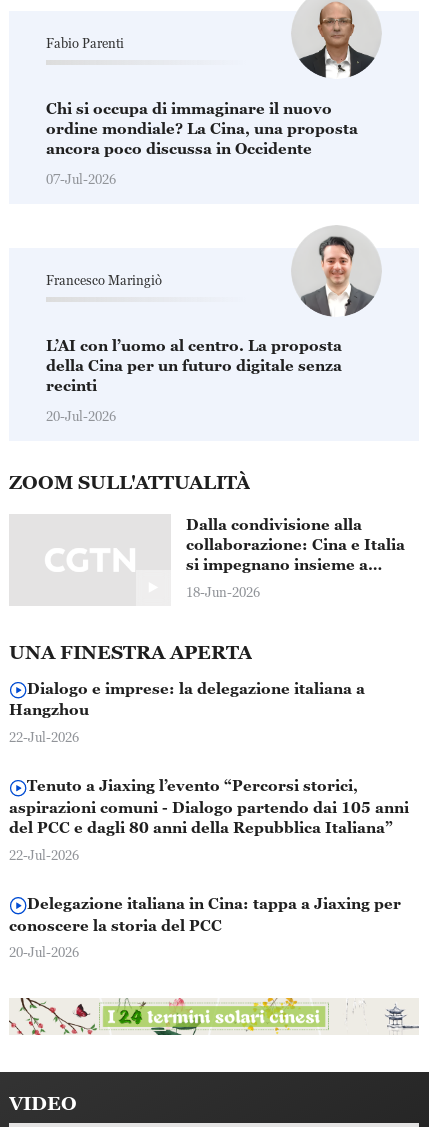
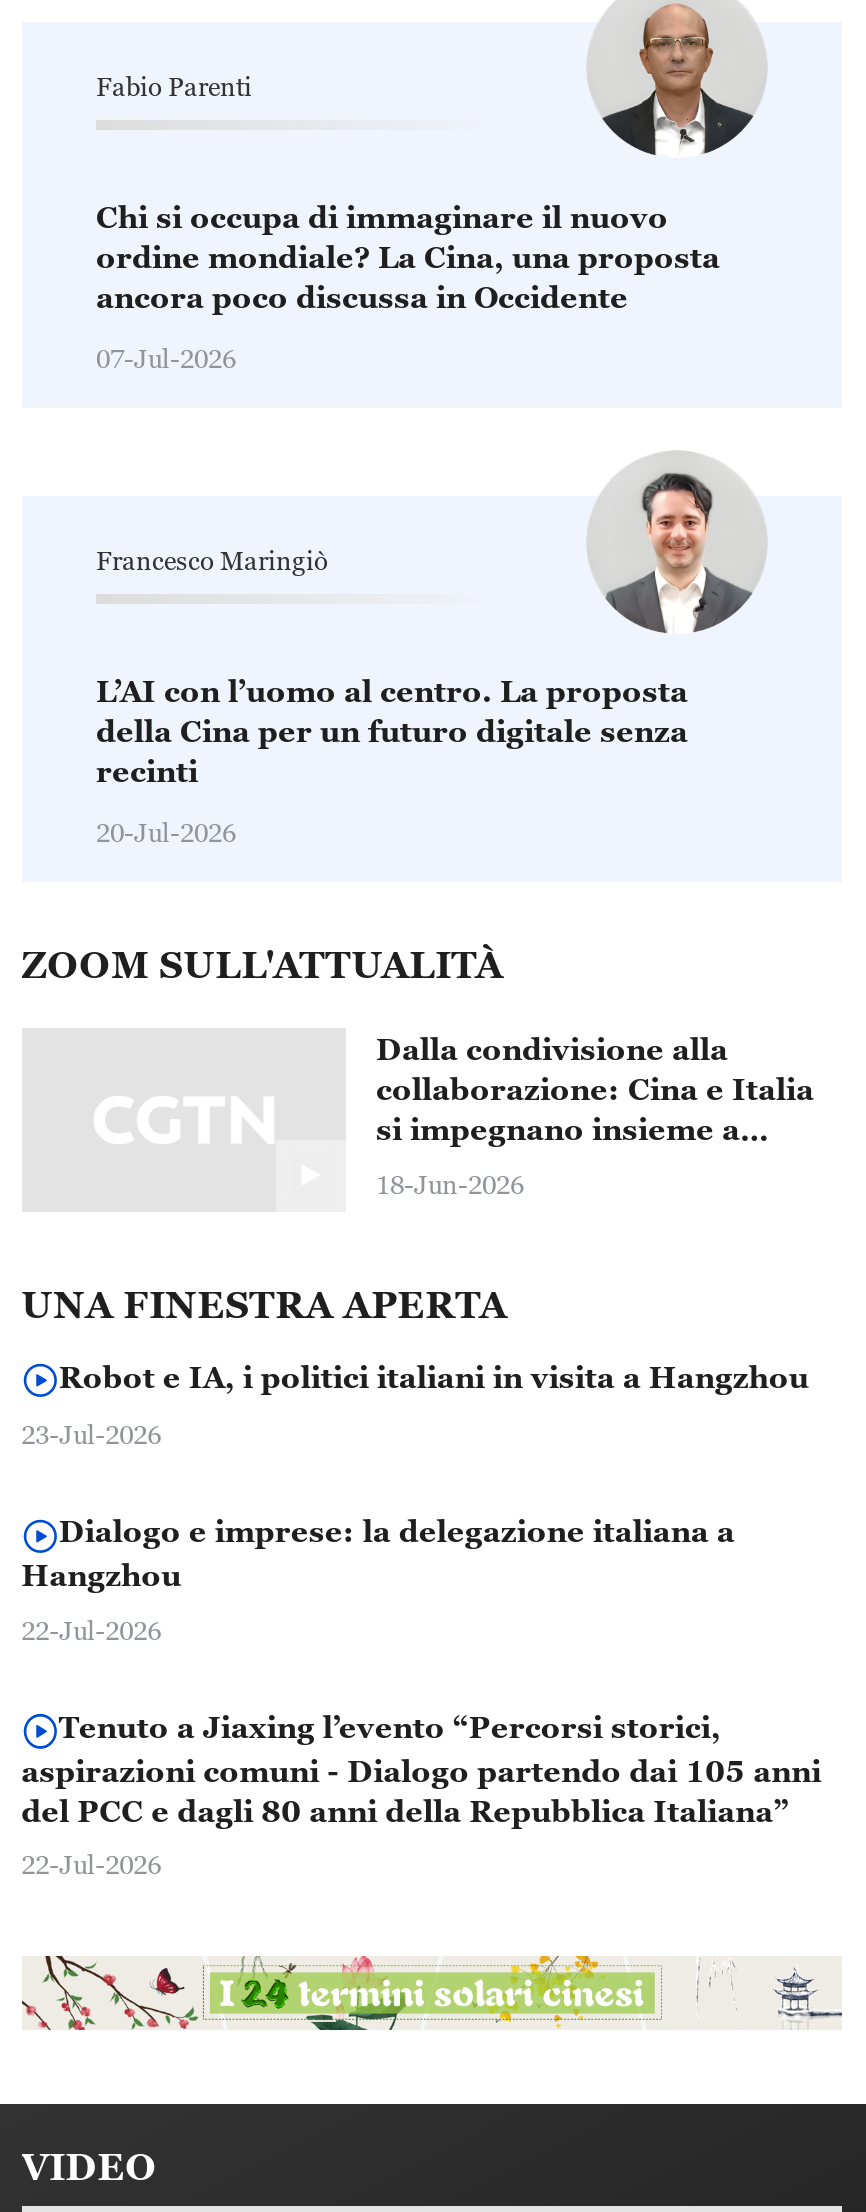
none -> [21,1357,809,1449] Robot e IA, i politici italiani in visita a Hangzhou | 23-Jul-2026
moved [9,679,409,862] -> [21,1513,821,1881]: Dialogo e imprese: la delegazione italiana a | Hangzhou | 22-Jul-2026 | Tenuto a Jiaxing l’evento “Percorsi storici, | aspirazioni comuni - Dialogo partendo dai 105 anni | del PCC e dagli 80 anni della Repubblica Italiana” | 22-Jul-2026
[9,894,401,960] Delegazione italiana in Cina: tappa a Jiaxing per | conoscere la storia del PCC | 20-Jul-2026 -> none

